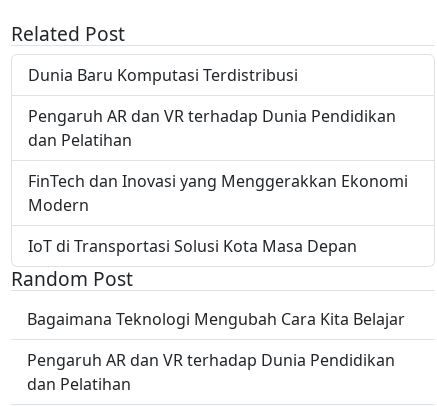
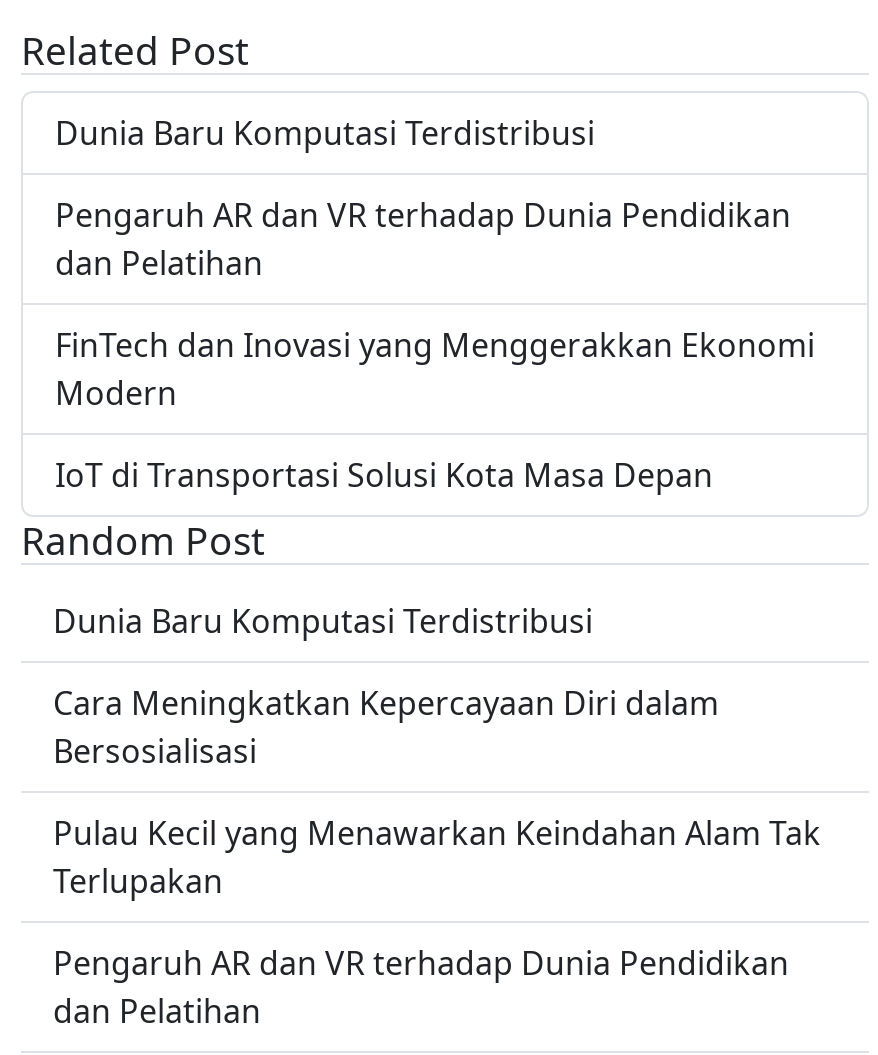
[27,308,405,330] Bagaimana Teknologi Mengubah Cara Kita Belajar -> [53,598,821,902] Dunia Baru Komputasi Terdistribusi | Cara Meningkatkan Kepercayaan Diri dalam | Bersosialisasi | Pulau Kecil yang Menawarkan Keindahan Alam Tak | Terlupakan

